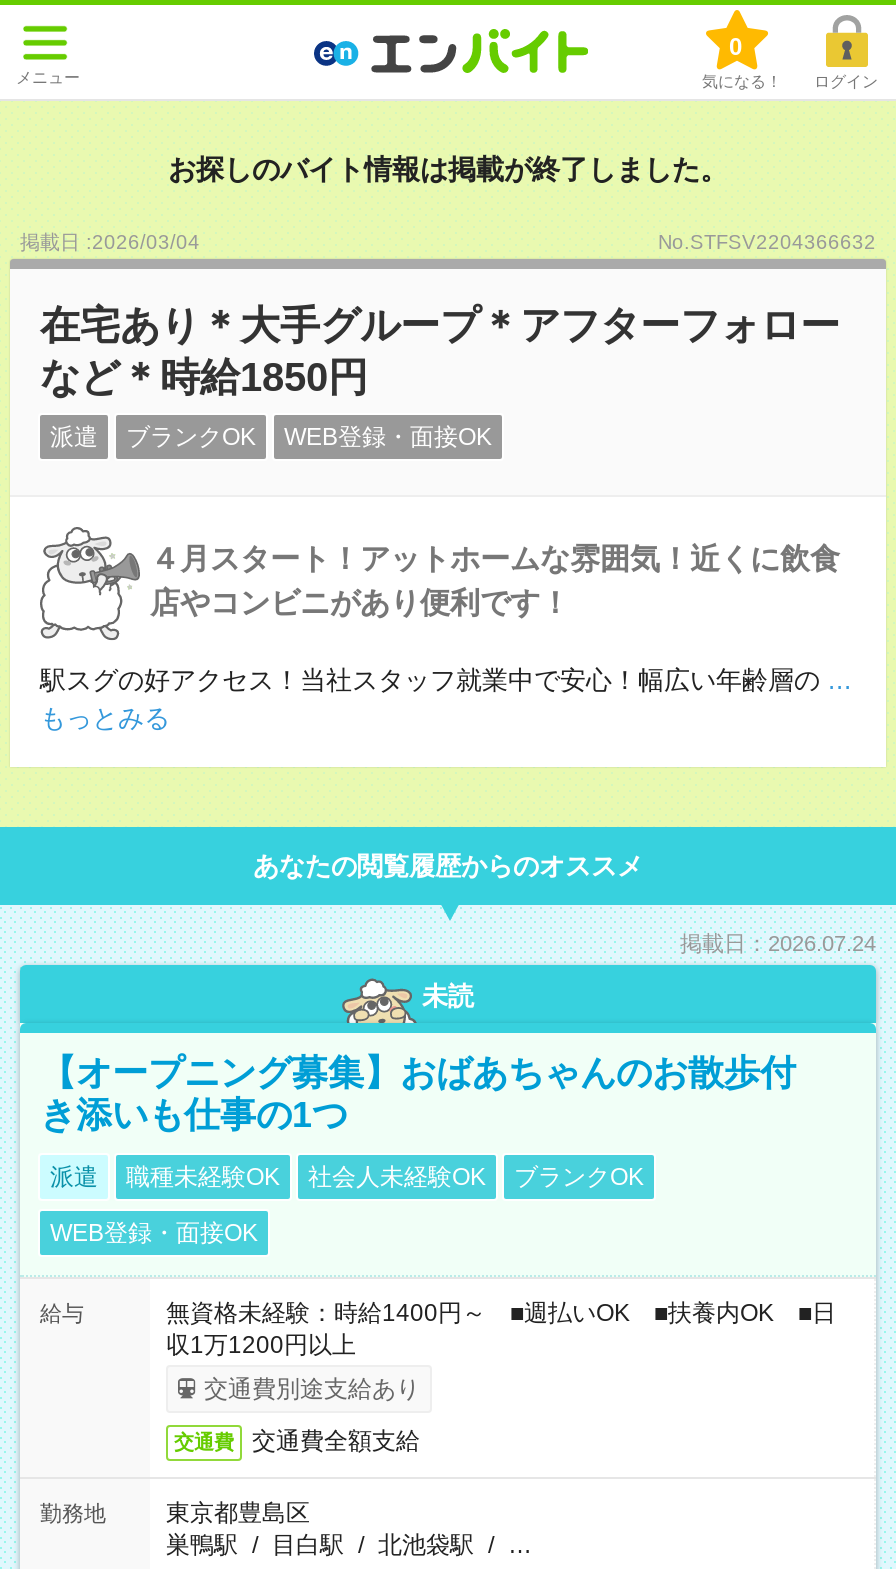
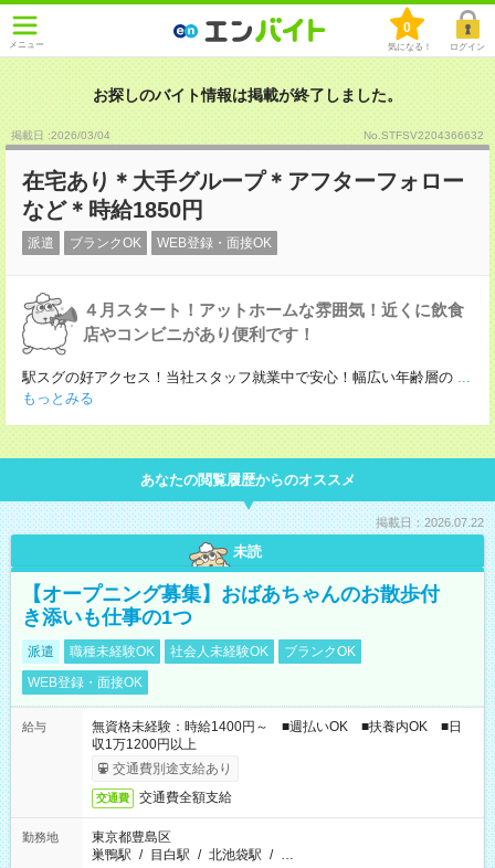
[680,931,876,955] 掲載日：2026.07.24 -> [376,516,484,529] 掲載日：2026.07.22

